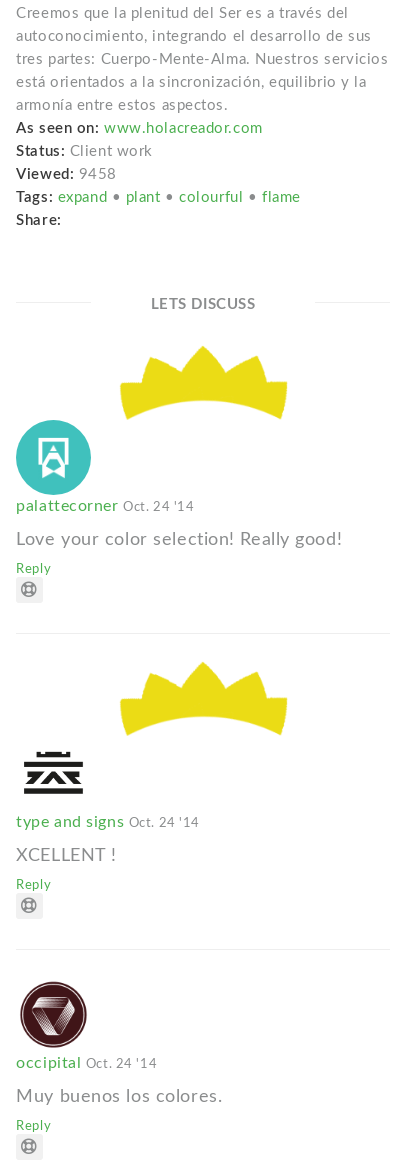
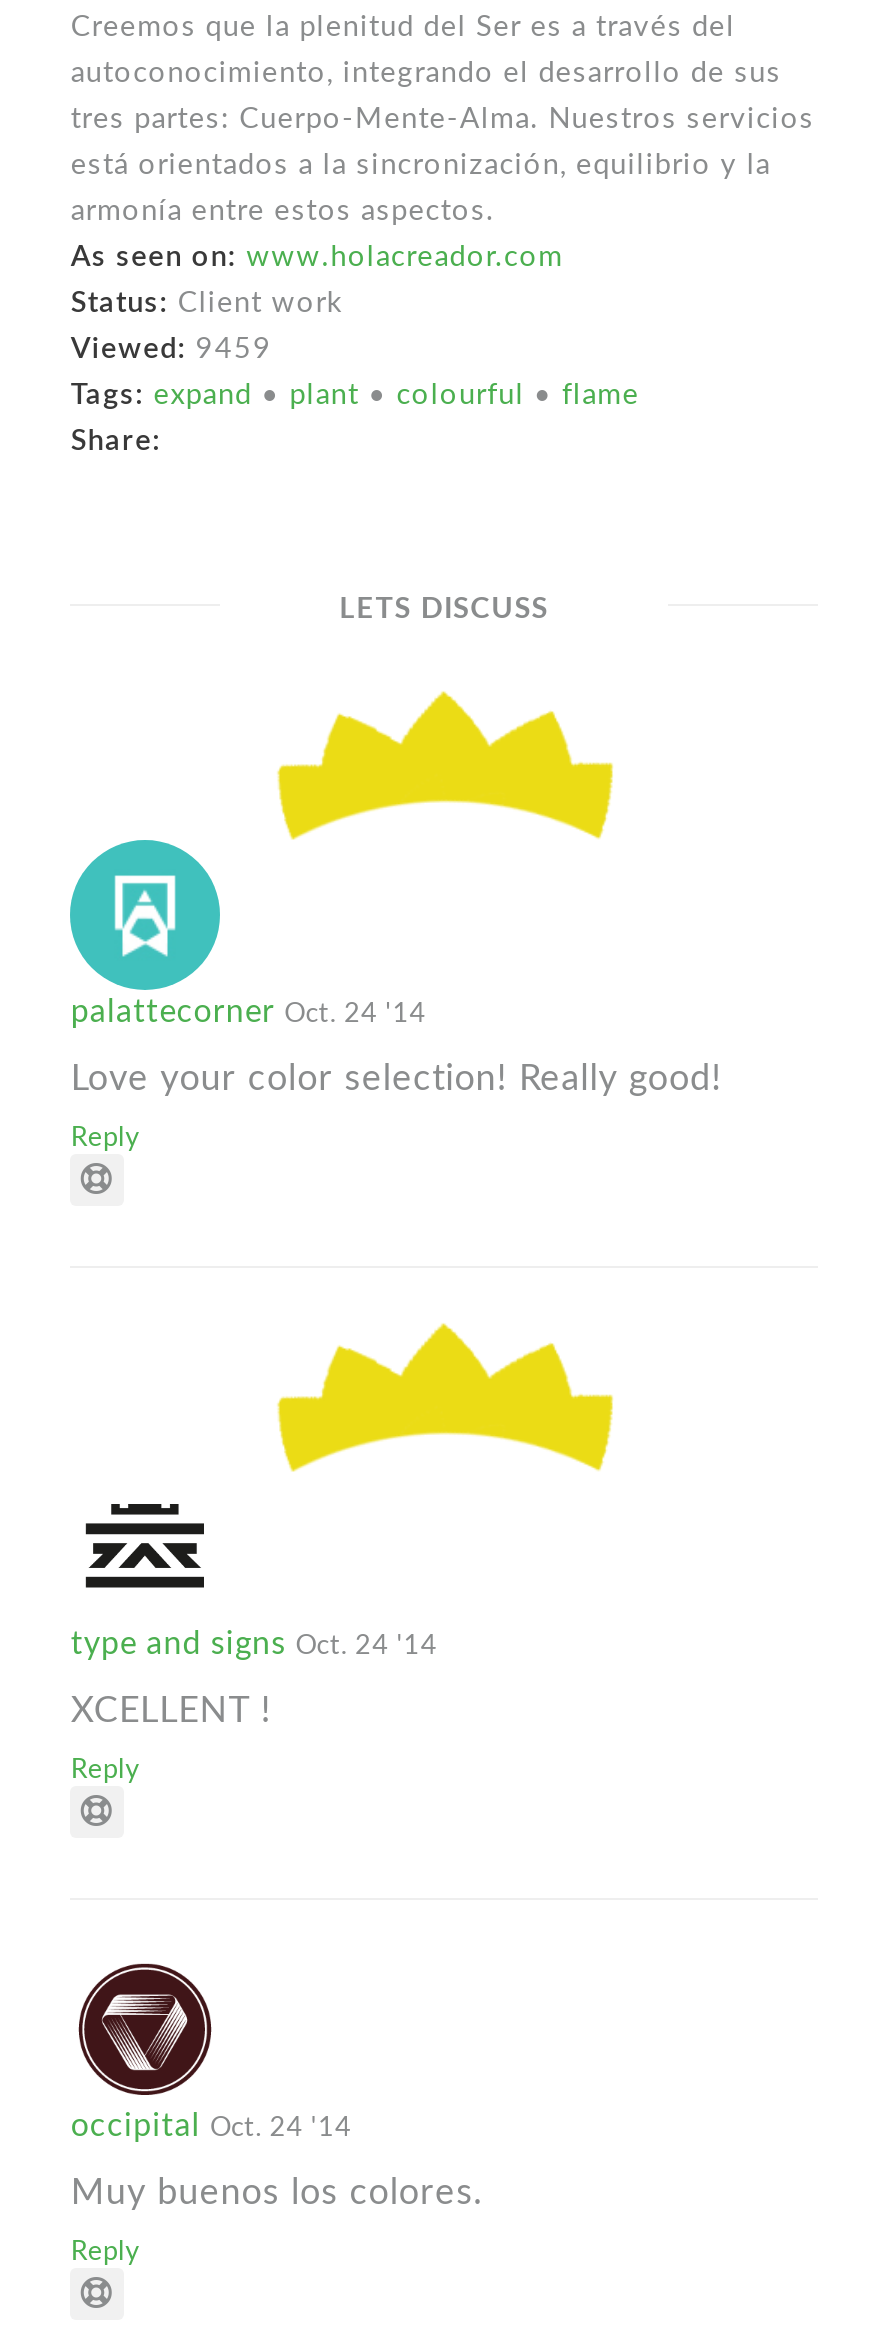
[16,167,117,182] Viewed: 9458 -> [71,334,272,364] Viewed: 9459

